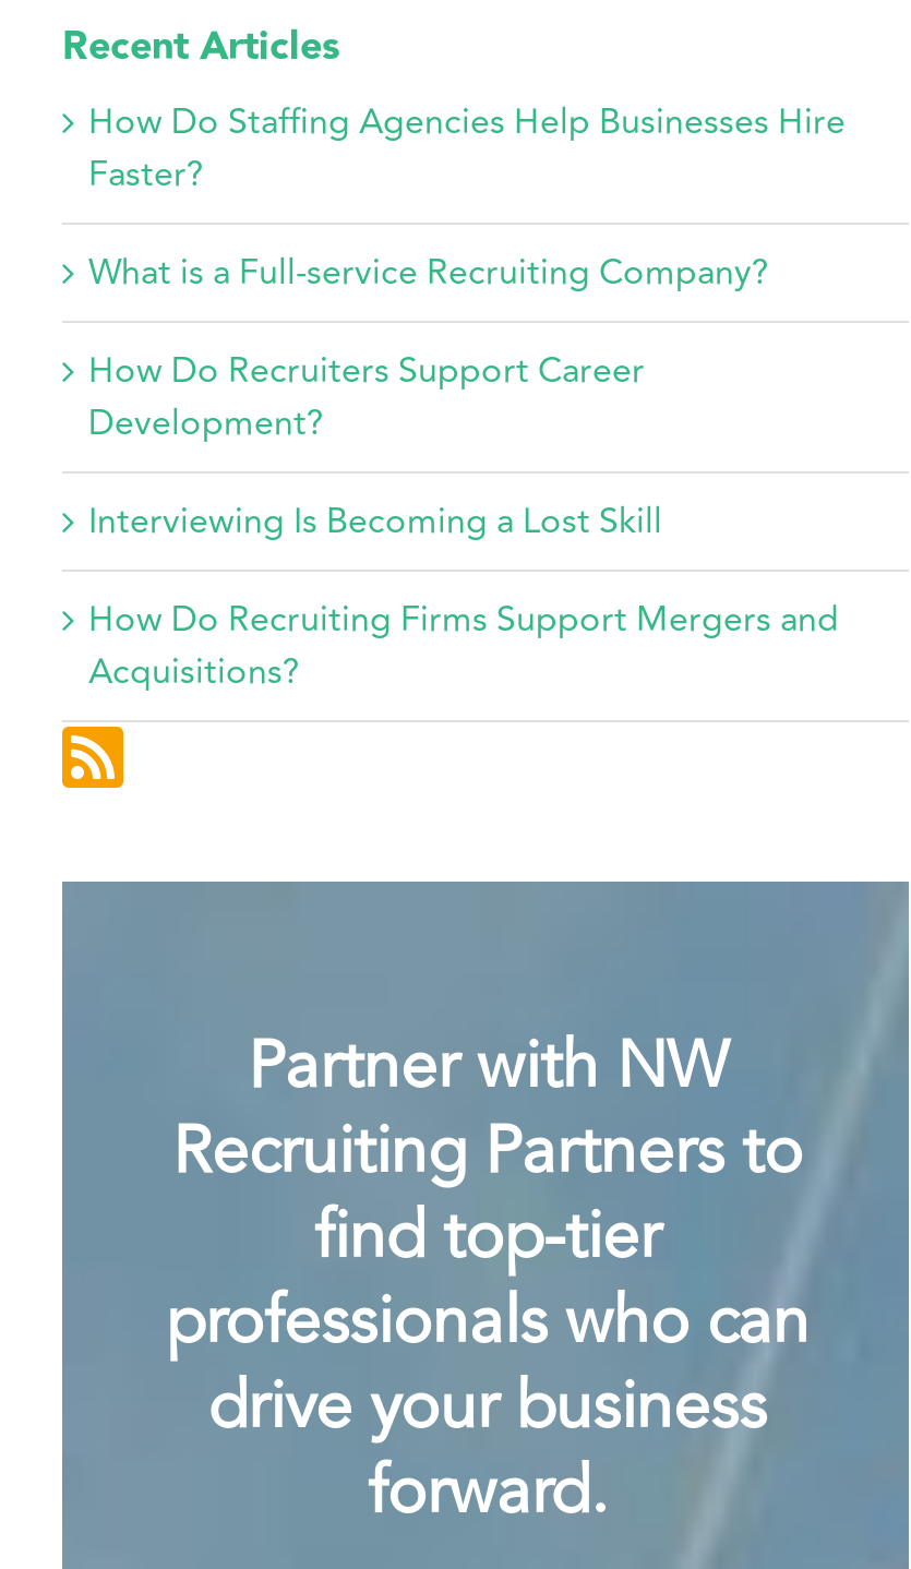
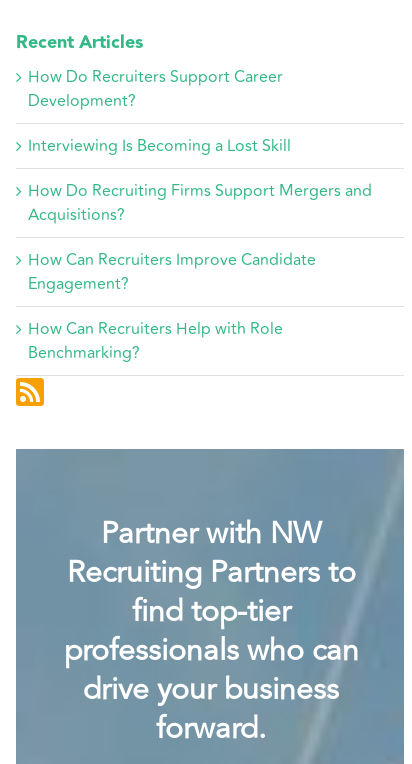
[88,96,846,299] How Do Staffing Agencies Help Businesses Hire | Faster? | What is a Full-service Recruiting Company? -> none
moved [88,345,839,699] -> [28,65,372,227]: How Do Recruiters Support Career | Development? | Interviewing Is Becoming a Lost Skill | How Do Recruiting Firms Support Mergers and | Acquisitions?
none -> [28,248,316,365] How Can Recruiters Improve Candidate | Engagement? | How Can Recruiters Help with Role | Benchmarking?

